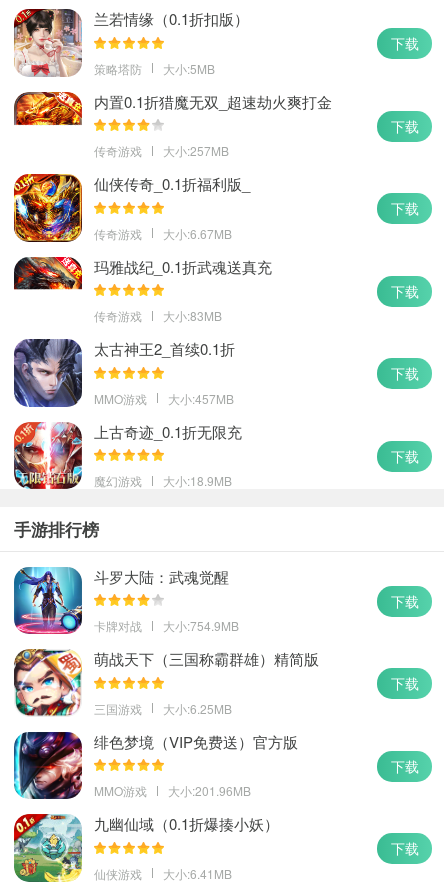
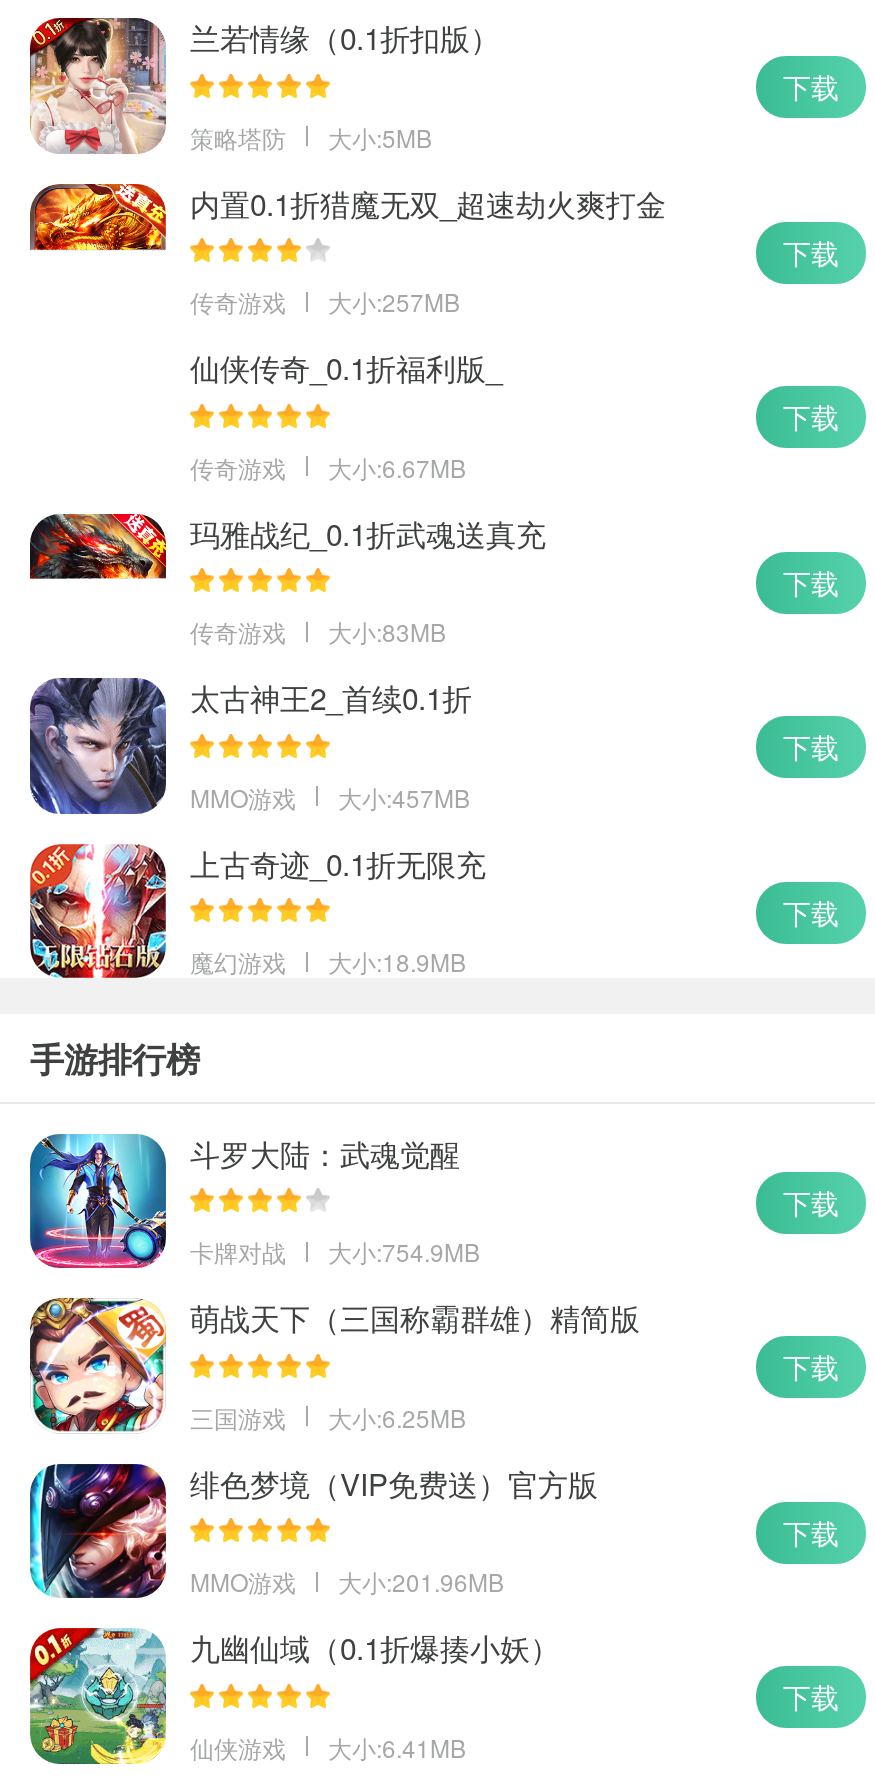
[13,173,83,243] [image] -> none

